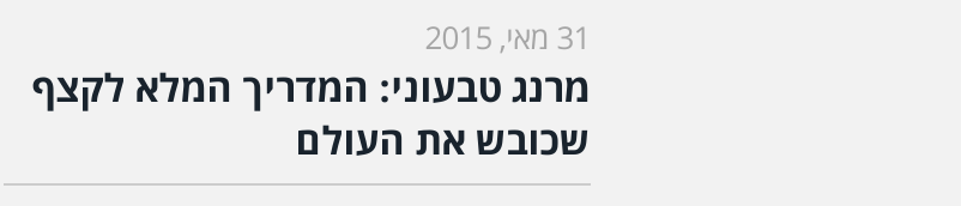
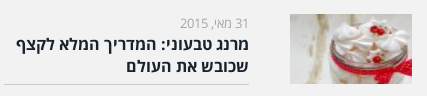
none -> [290,13,413,85] [image]

